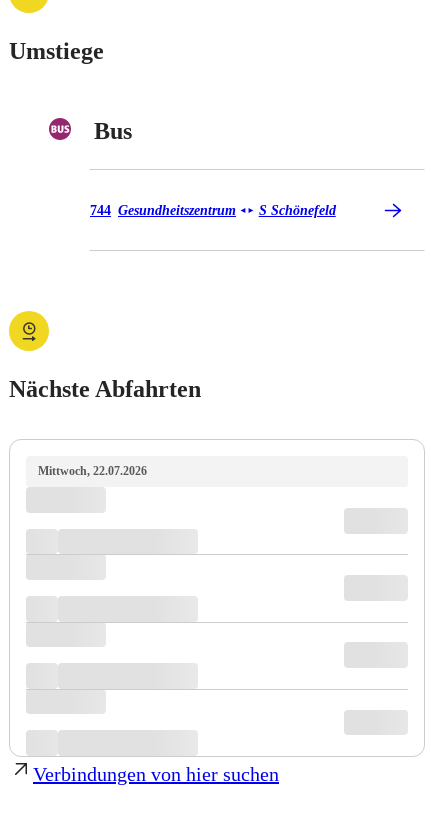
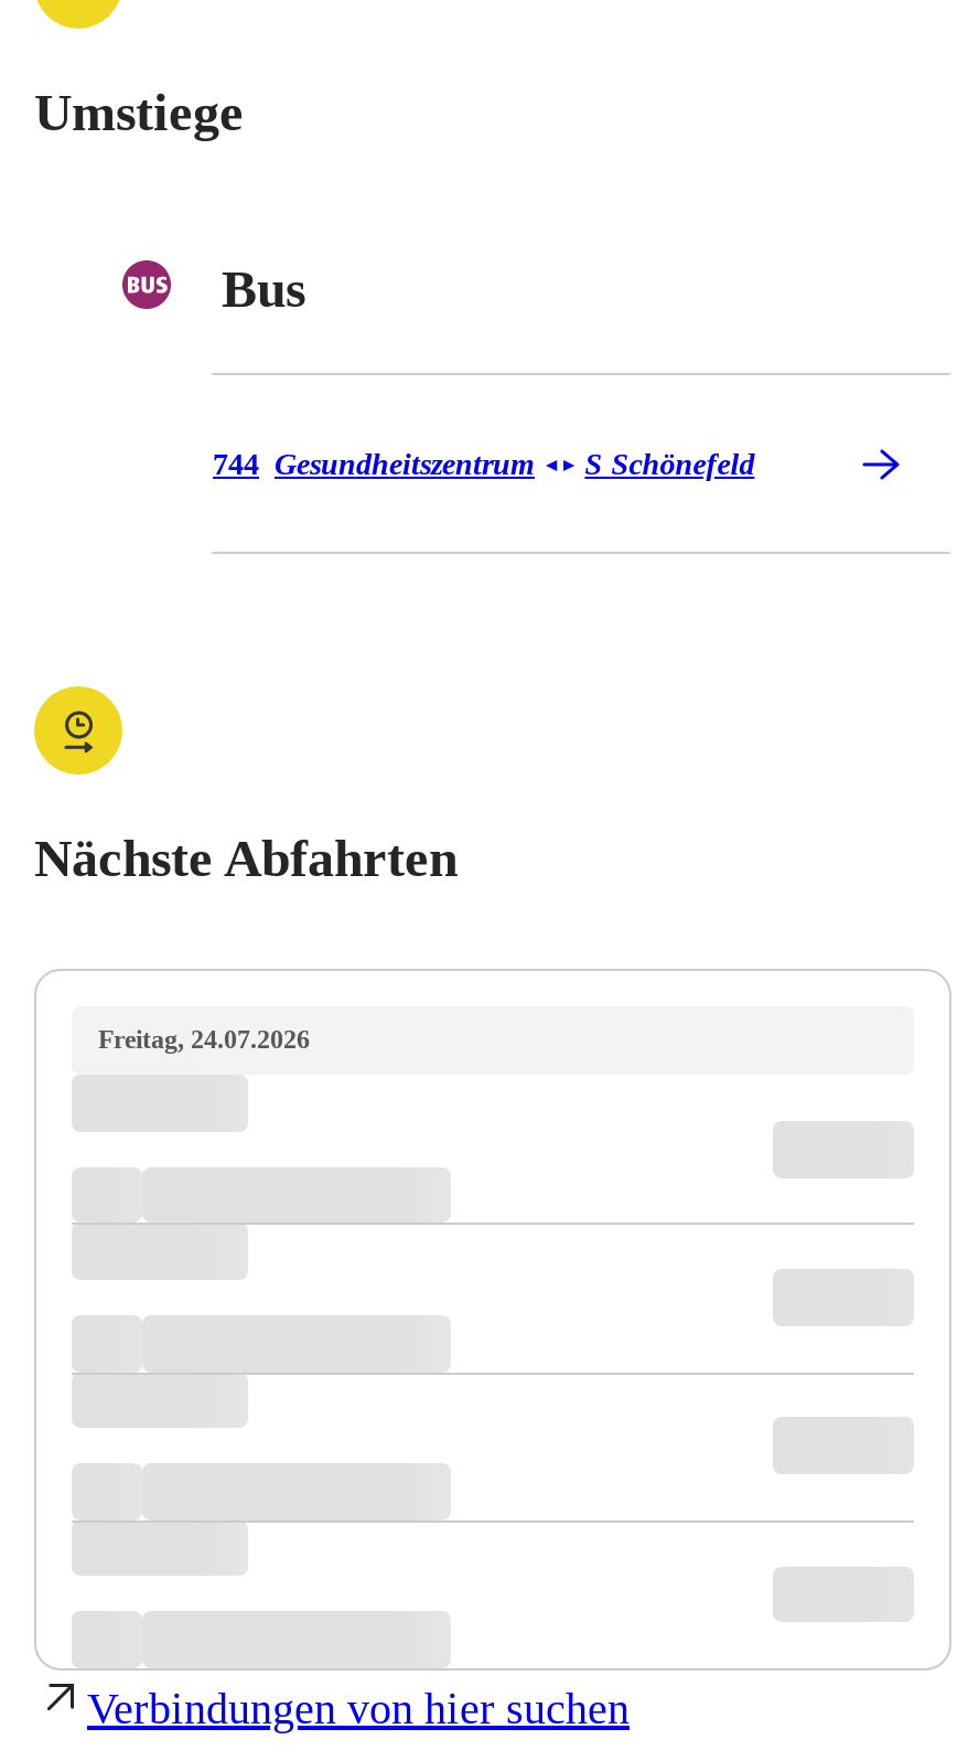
[38,464,147,478] Mittwoch, 22.07.2026 -> [98,1024,310,1055] Freitag, 24.07.2026

